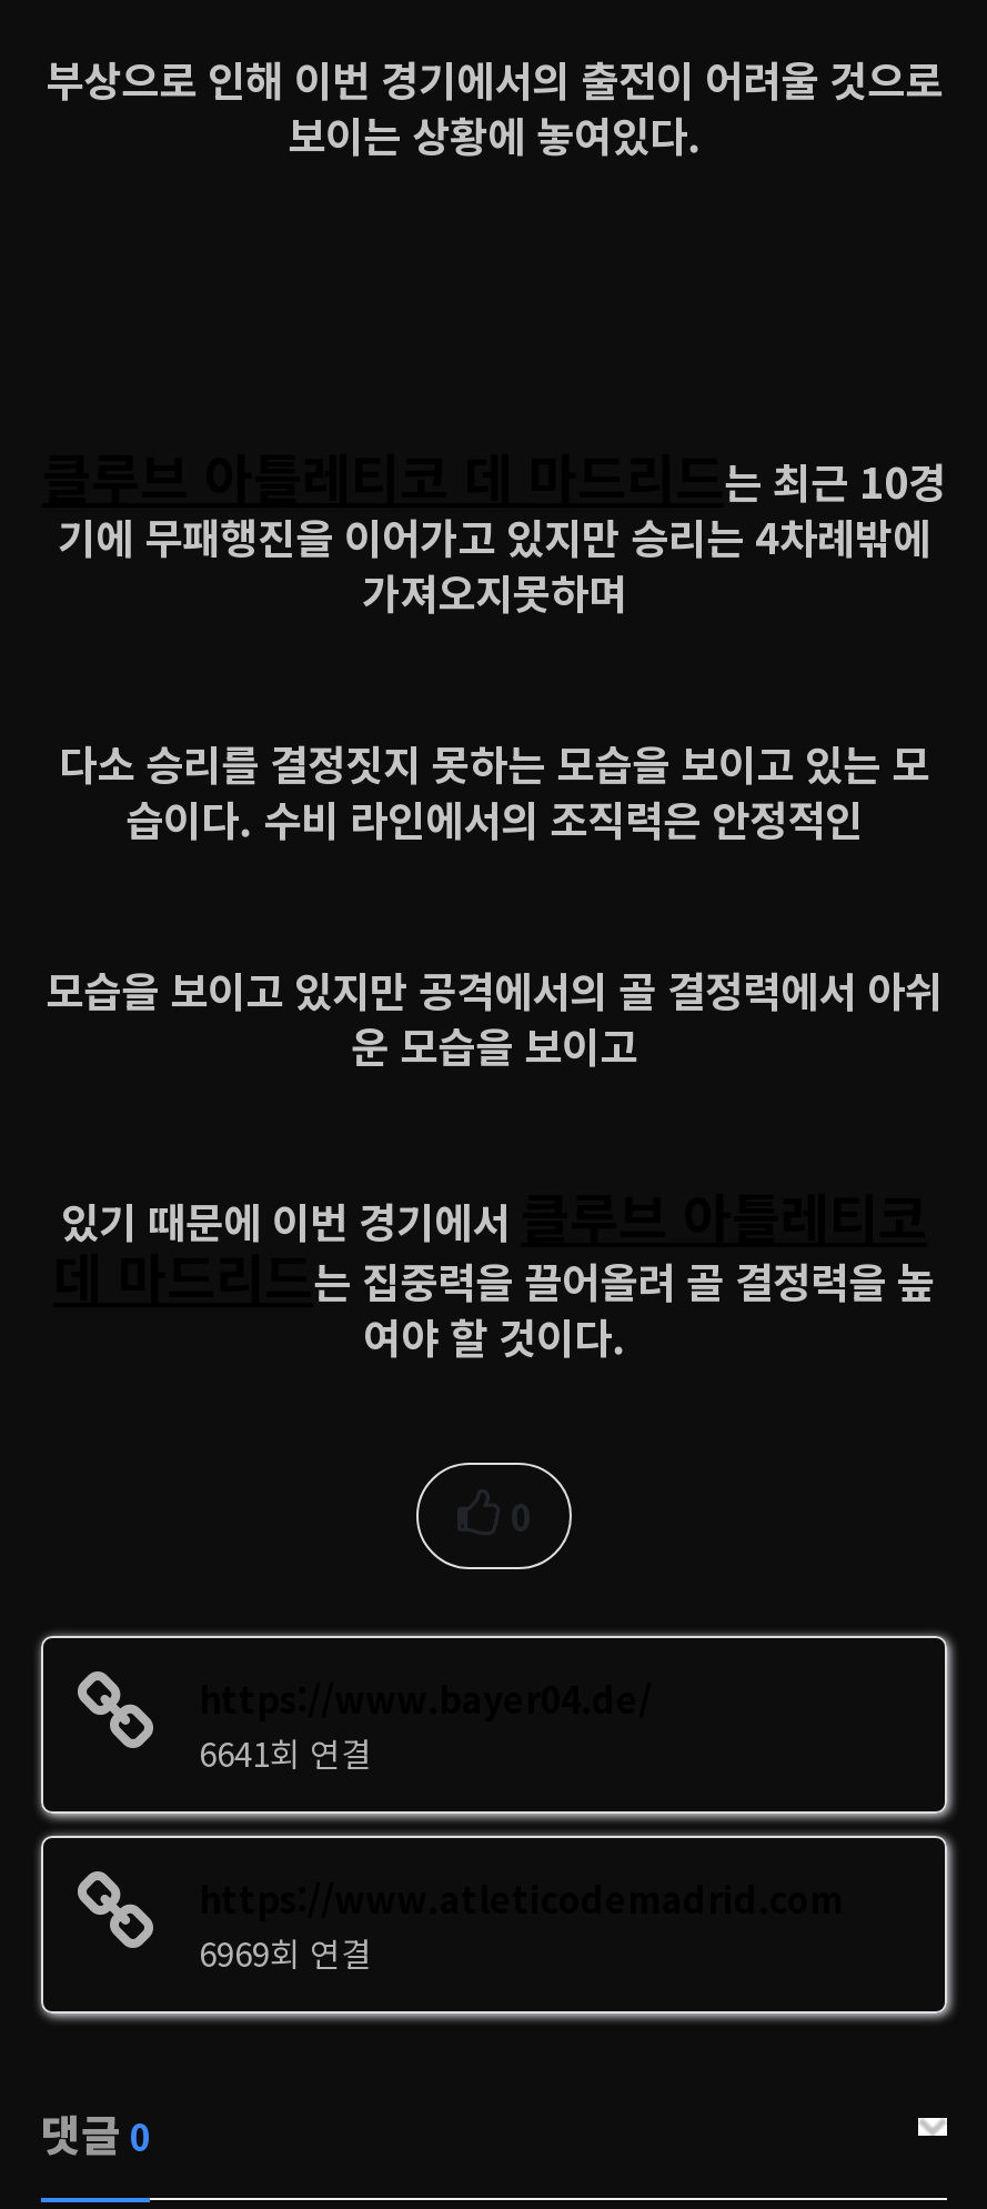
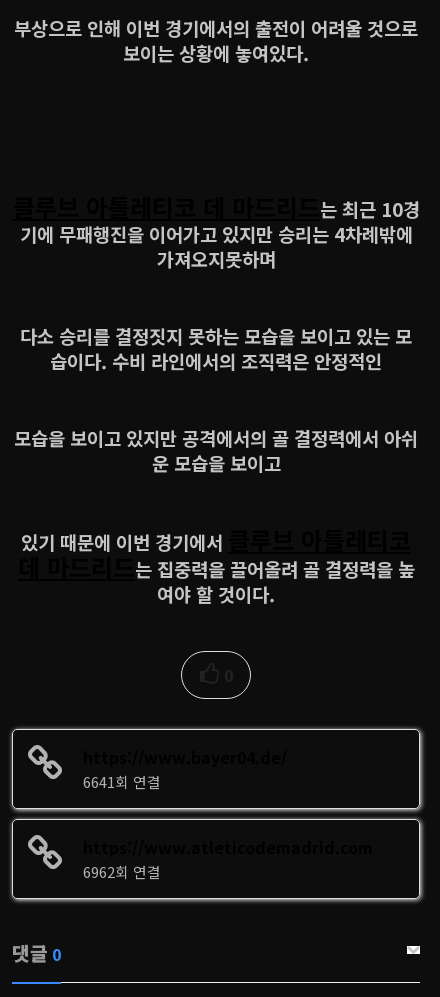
[199,1930,372,1976] 6969회 연결 -> [83,861,161,882] 6962회 연결

